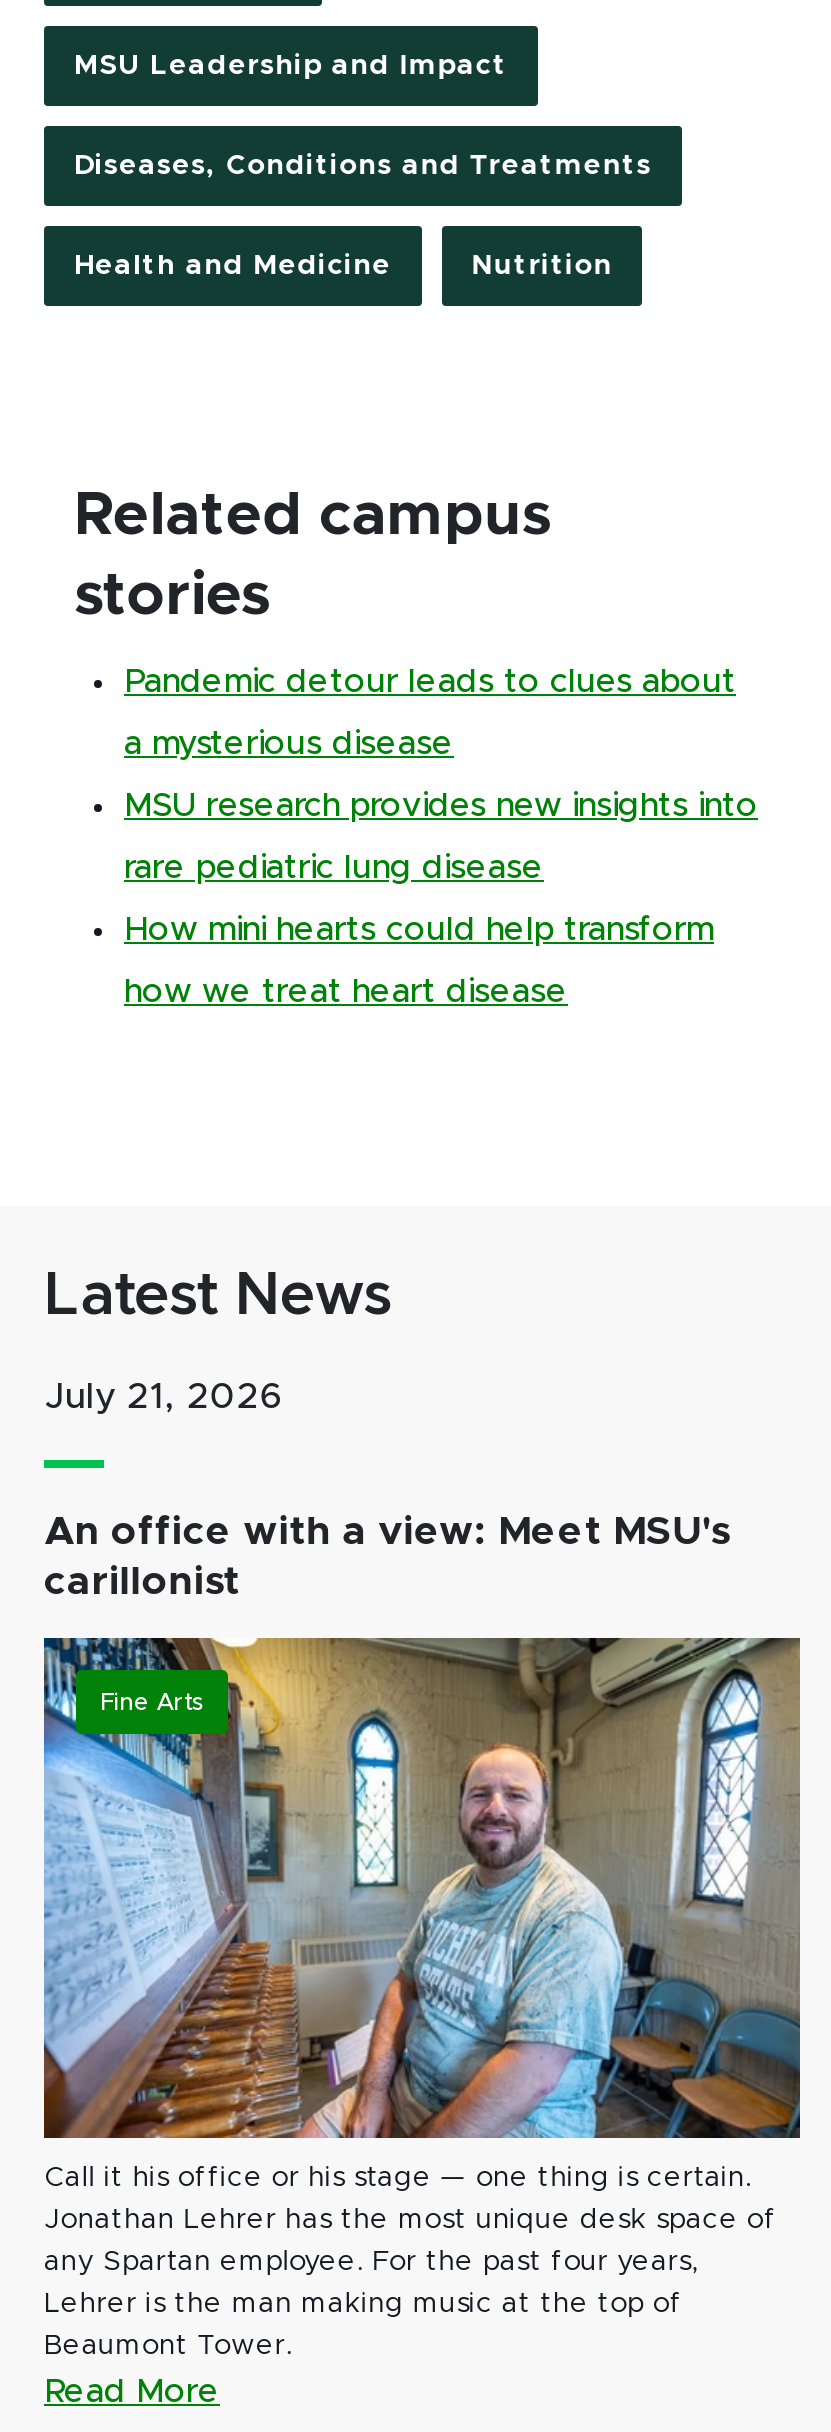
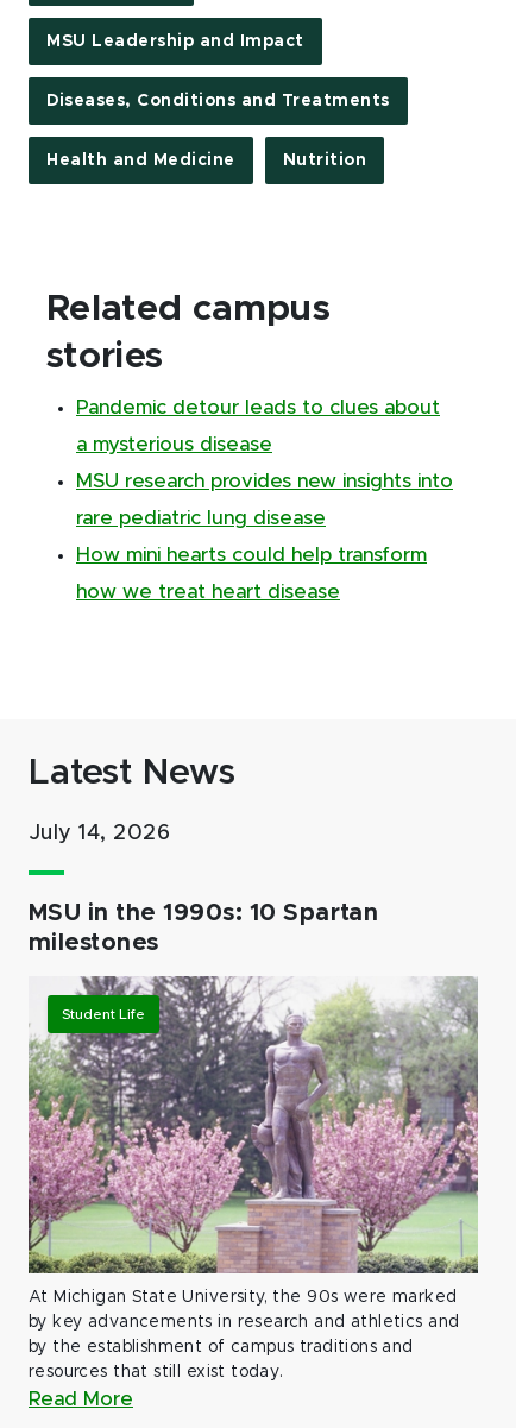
[42,1380,802,2140] [image] | July 21, 2026 | An office with a view: Meet MSU's | carillonist | Fine Arts -> [27,823,479,1273] [image] | July 14, 2026 | MSU in the 1990s: 10 Spartan | milestones | Student Life
[44,2164,777,2360] Call it his office or his stage — one thing is certain. | Jonathan Lehrer has the most unique desk space of | any Spartan employee. For the past four years, | Lehrer is the man making music at the top of | Beaumont Tower. -> [29,1289,459,1380] At Michigan State University, the 90s were marked | by key advancements in research and athletics and | by the establishment of campus traditions and | resources that still exist today.

